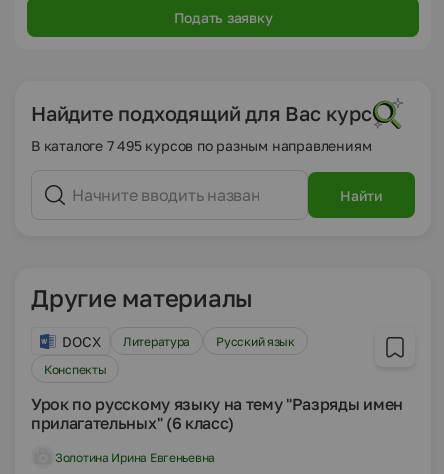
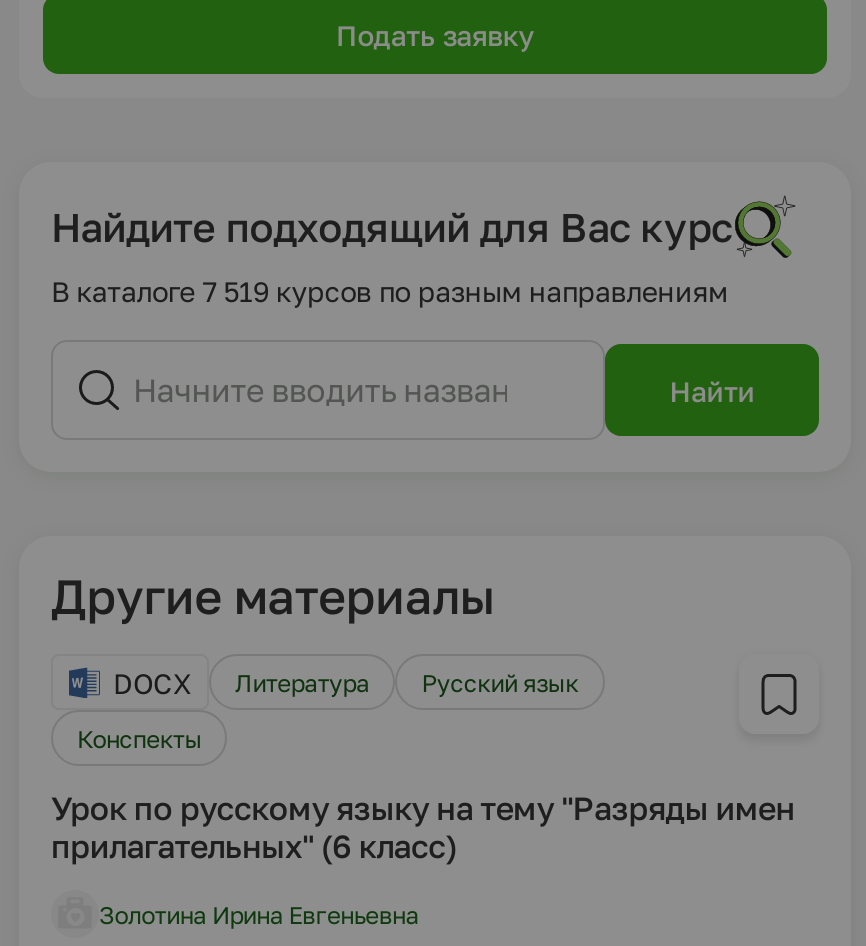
[31,137,371,154] В каталоге 7 495 курсов по разным направлениям -> [51,274,728,308] В каталоге 7 519 курсов по разным направлениям

